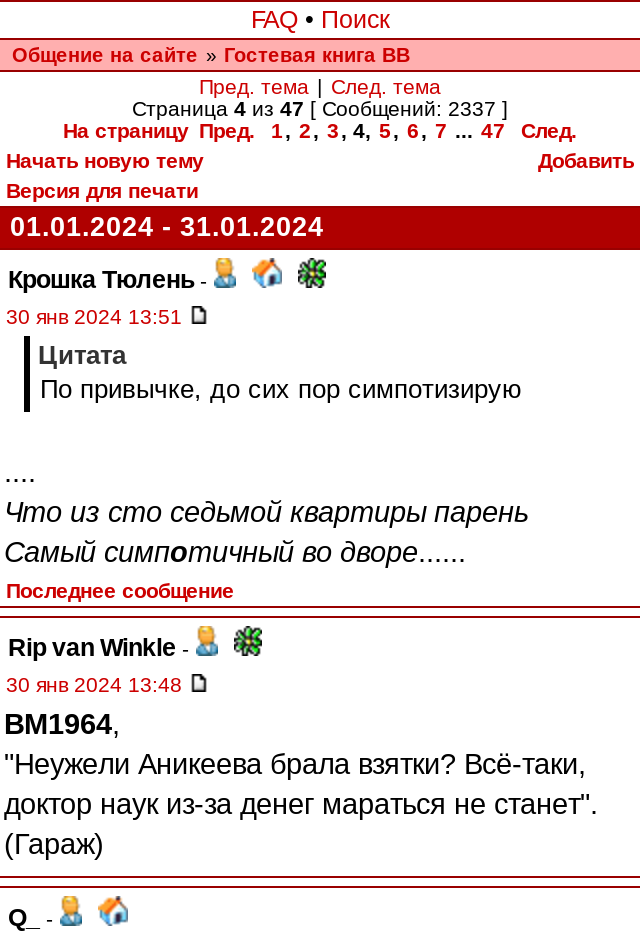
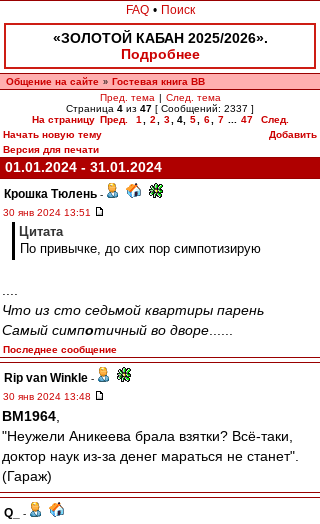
none -> [52,30,267,62] «ЗОЛОТОЙ КАБАН 2025/2026». | Подробнее

